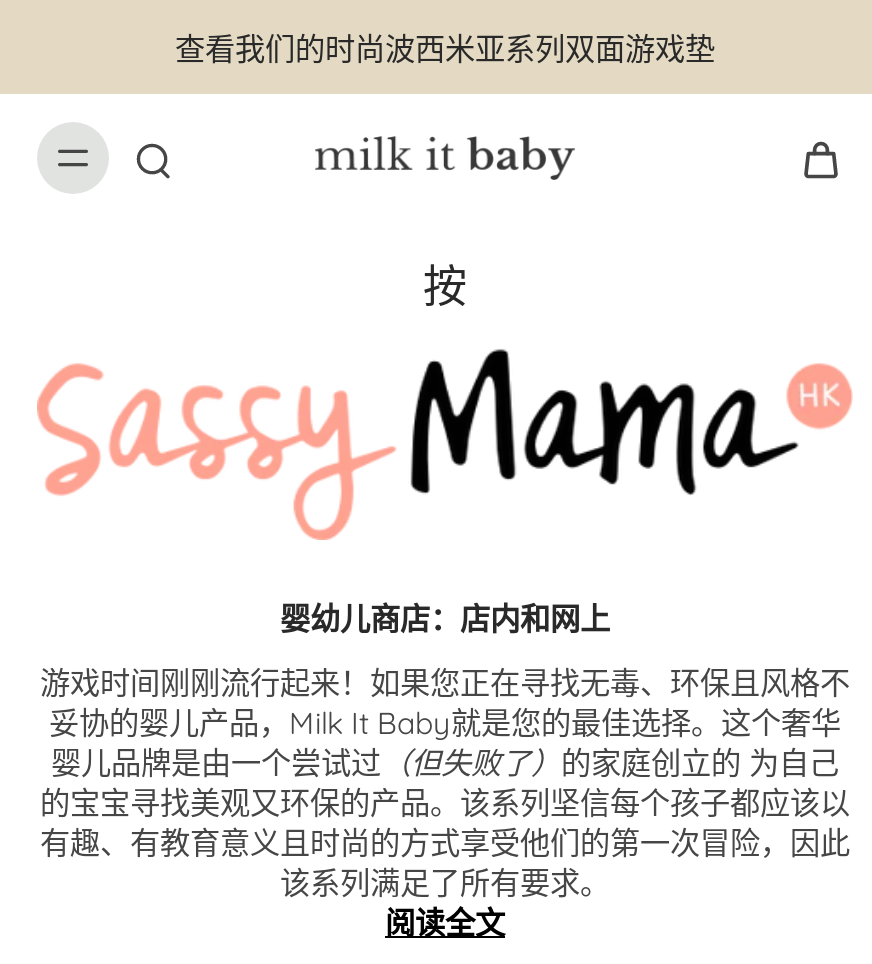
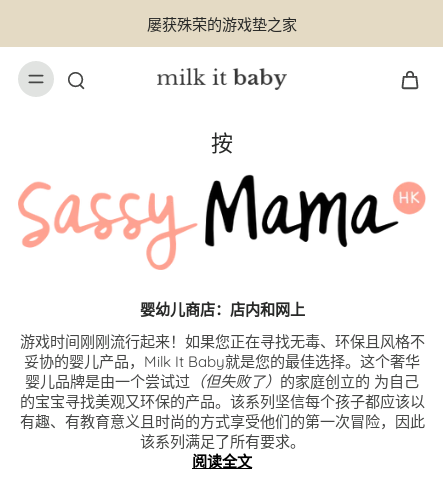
[175,30,715,68] 查看我们的时尚波西米亚系列双面游戏垫 -> [147,15,297,34] 屡获殊荣的游戏垫之家

